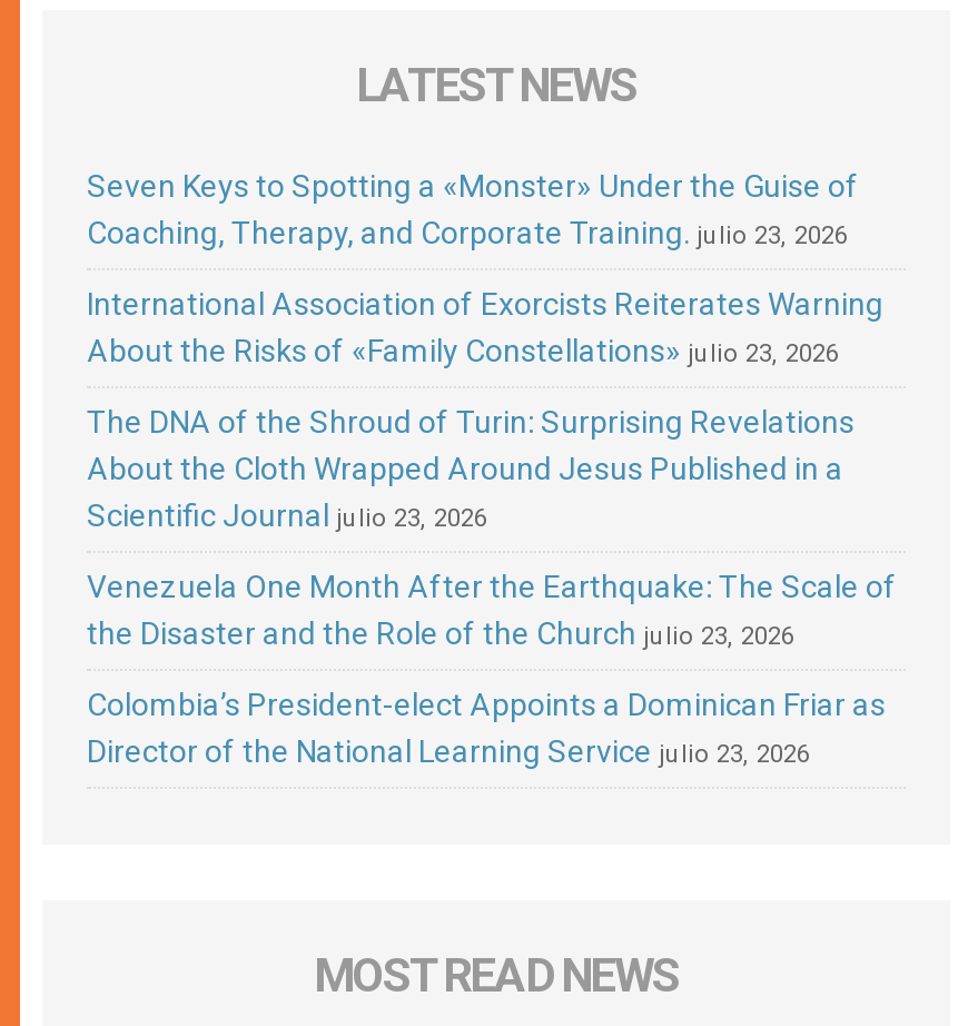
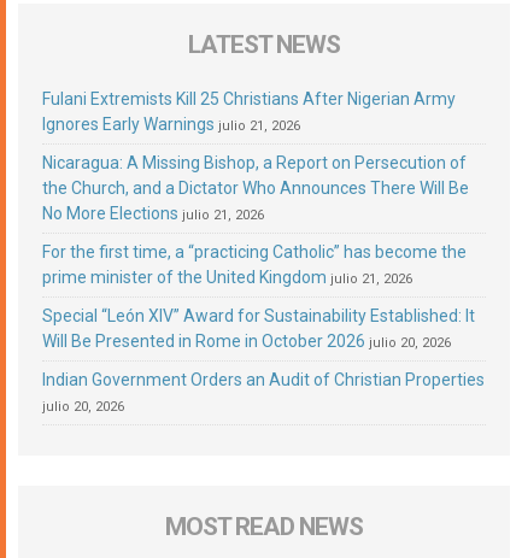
[87,167,897,768] Seven Keys to Spotting a «Monster» Under the Guise of | Coaching, Therapy, and Corporate Training. julio 23, 2026 | International Association of Exorcists Reiterates Warning | About the Risks of «Family Constellations» julio 23, 2026 | The DNA of the Shroud of Turin: Surprising Revelations | About the Cloth Wrapped Around Jesus Published in a | Scientific Journal julio 23, 2026 | Venezuela One Month After the Earthquake: The Scale of | the Disaster and the Role of the Church julio 23, 2026 | Colombia’s President-elect Appoints a Dominican Friar as | Director of the National Learning Service julio 23, 2026 -> [42,89,485,414] Fulani Extremists Kill 25 Christians After Nigerian Army | Ignores Early Warnings julio 21, 2026 | Nicaragua: A Missing Bishop, a Report on Persecution of | the Church, and a Dictator Who Announces There Will Be | No More Elections julio 21, 2026 | For the first time, a “practicing Catholic” has become the | prime minister of the United Kingdom julio 21, 2026 | Special “León XIV” Award for Sustainability Established: It | Will Be Presented in Rome in October 2026 julio 20, 2026 | Indian Government Orders an Audit of Christian Properties | julio 20, 2026

